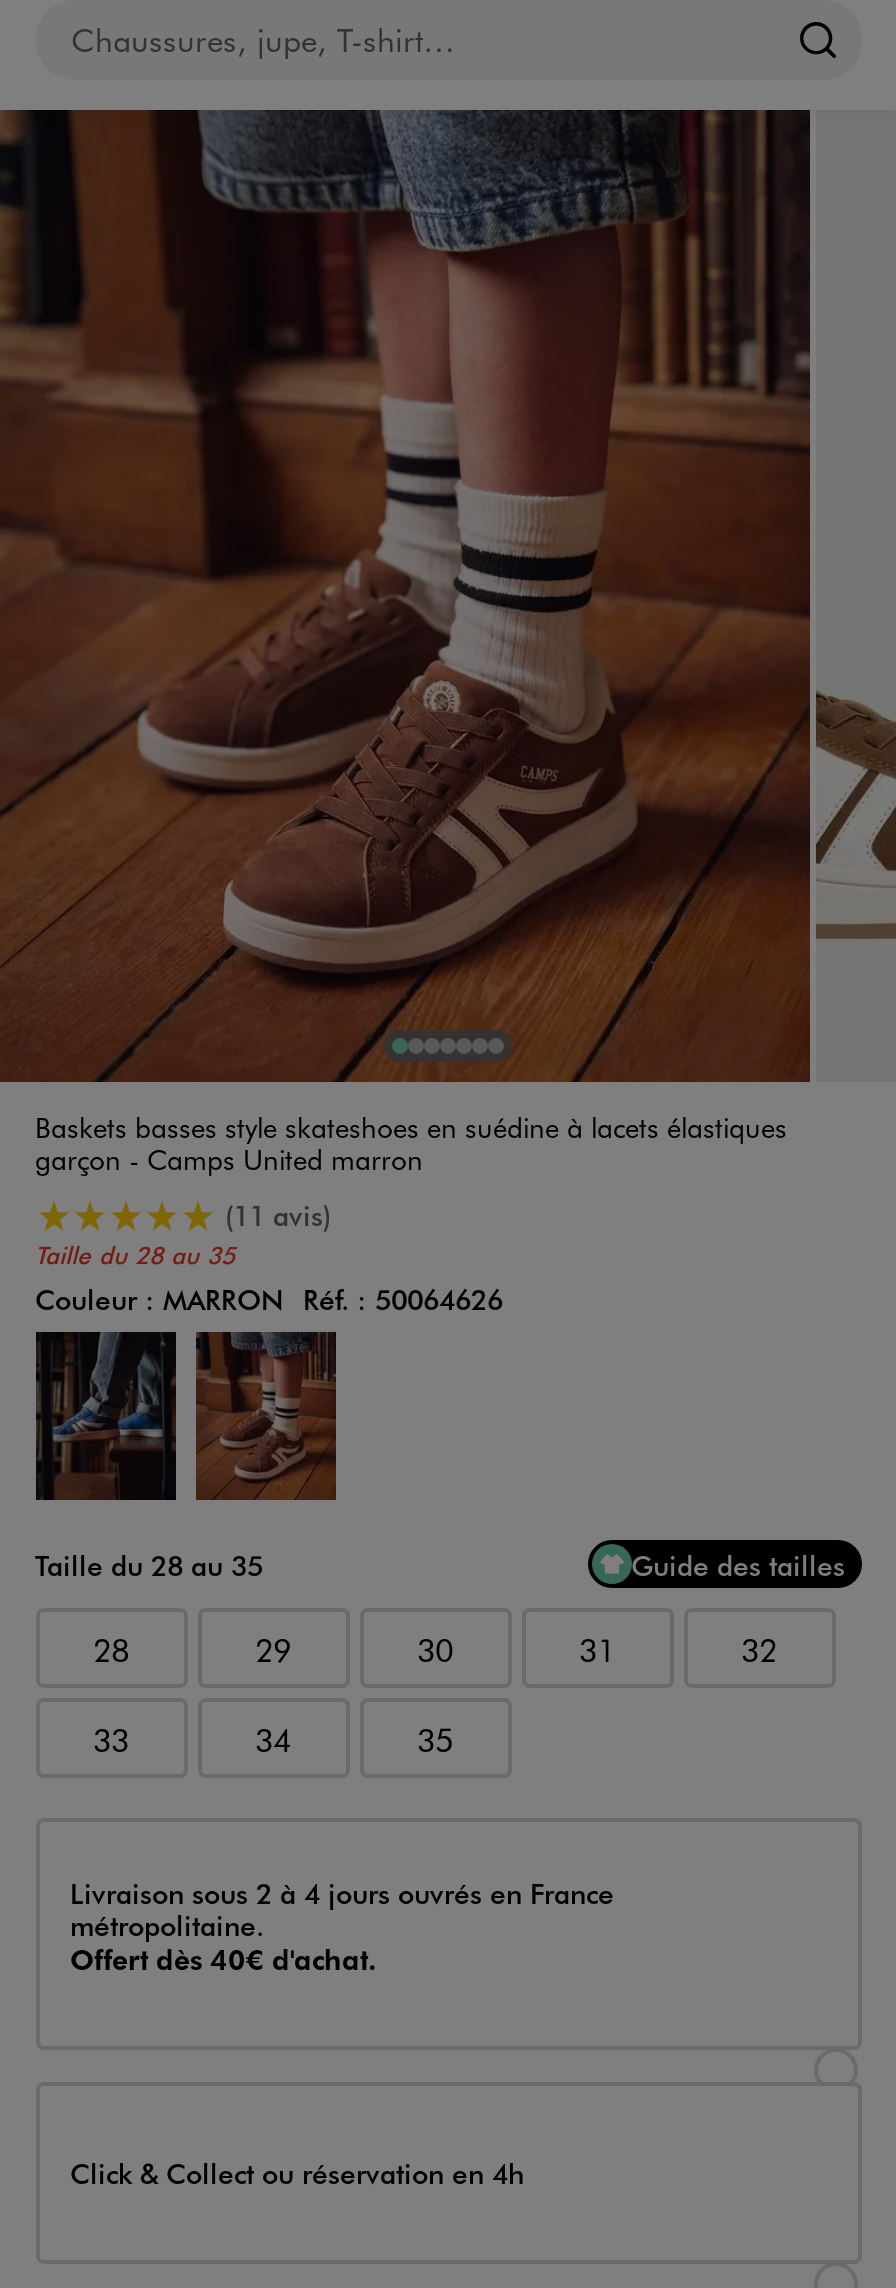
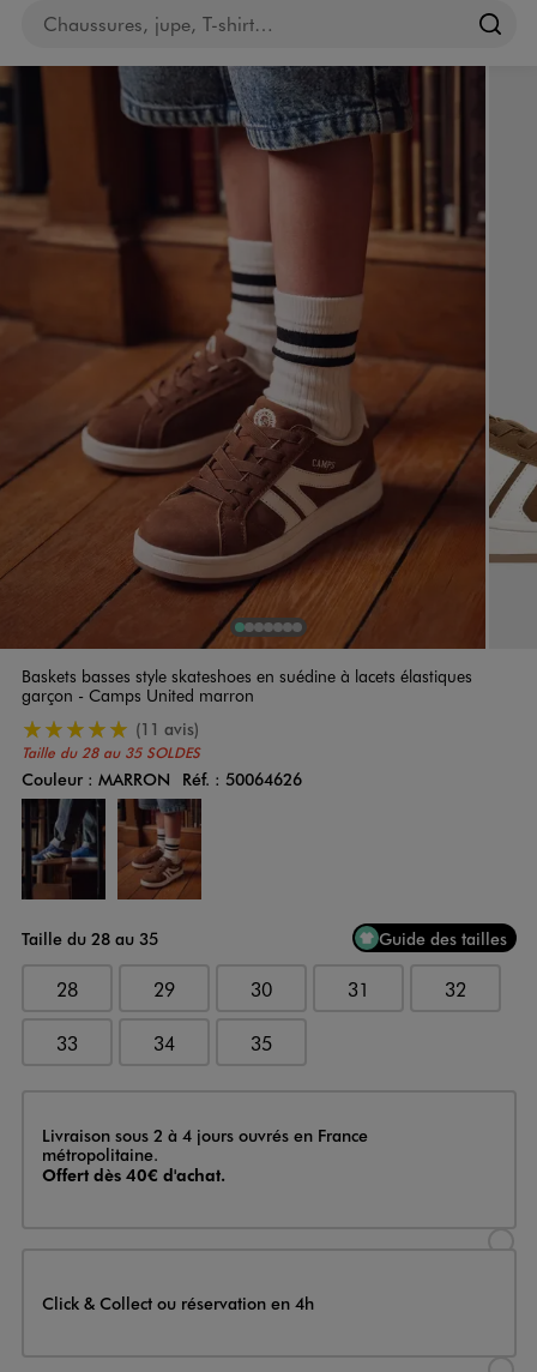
[35,1238,235,1270] Taille du 28 au 35 -> [21,743,200,762] Taille du 28 au 35 SOLDES

